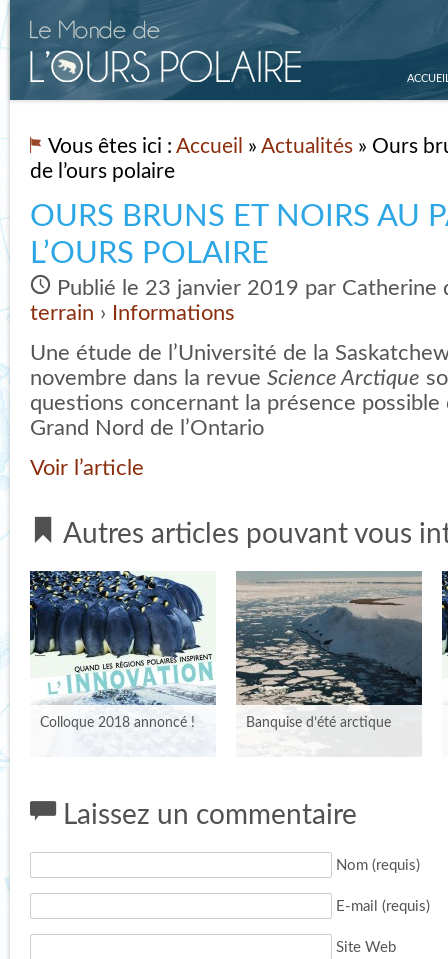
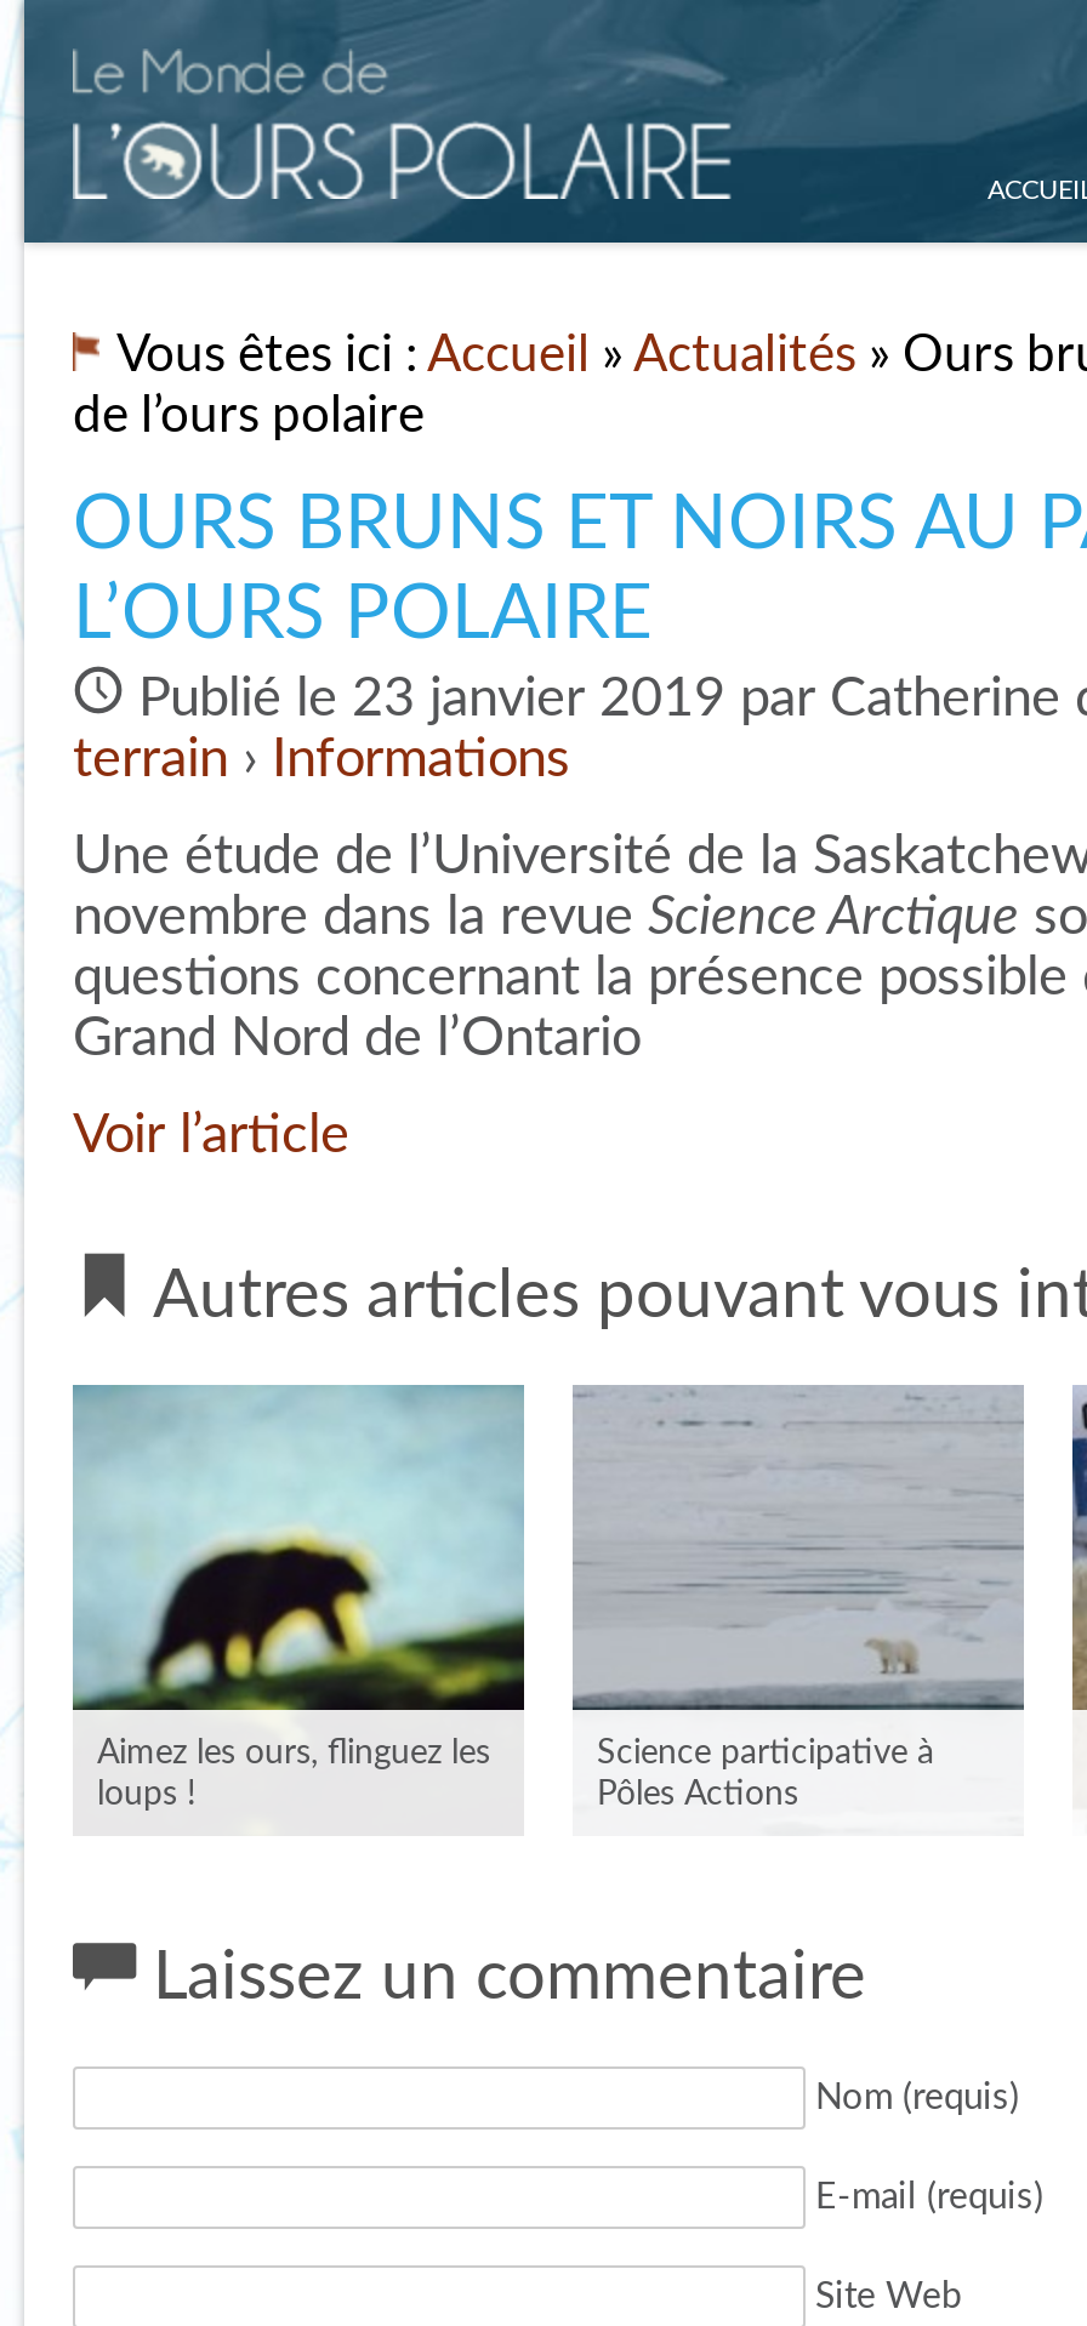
[29,570,216,730] [image] | Colloque 2018 annoncé ! -> [70,1383,527,1812] [image] | Aimez les ours, flinguez les | loups !
[236,572,422,730] [image] | Banquise d’été arctique -> [573,1390,1021,1812] [image] | Science participative à | Pôles Actions

